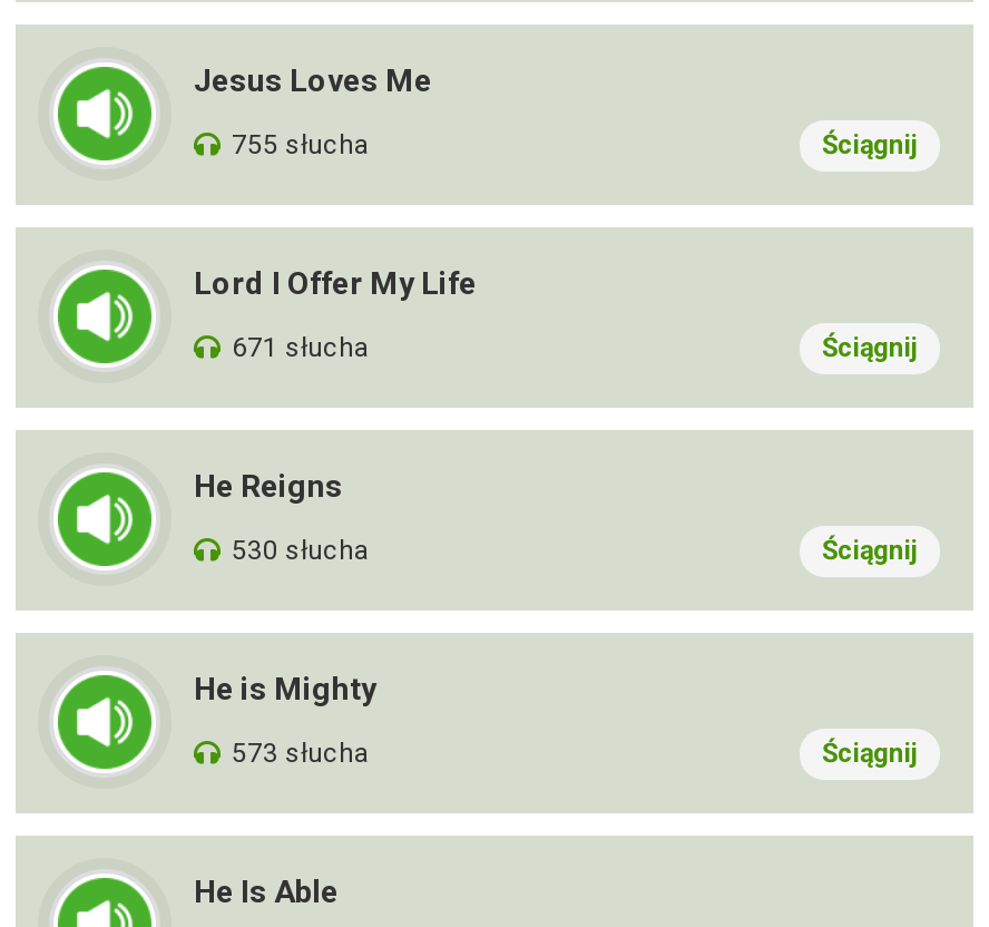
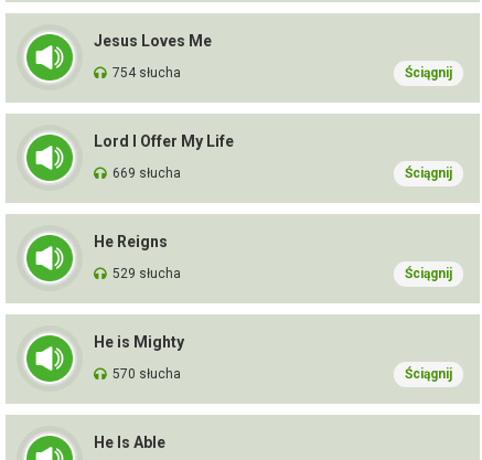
[232,129,370,160] 755 słucha -> [113,65,181,81] 754 słucha
[232,332,370,363] 671 słucha -> [113,165,181,181] 669 słucha
[232,535,370,566] 530 słucha -> [113,266,181,281] 529 słucha
[232,738,370,769] 573 słucha -> [113,366,181,382] 570 słucha

